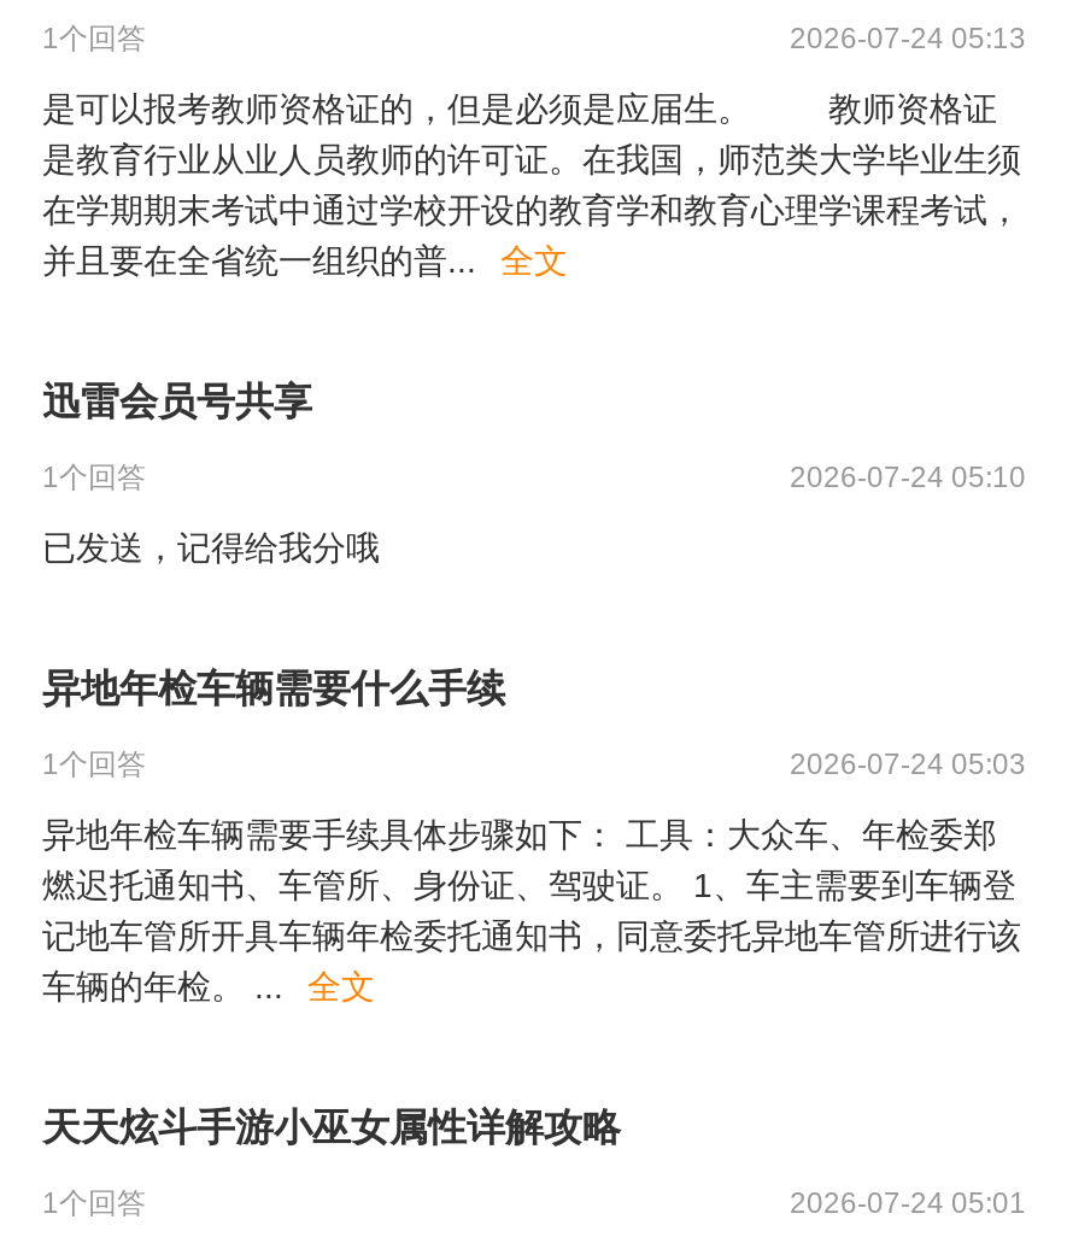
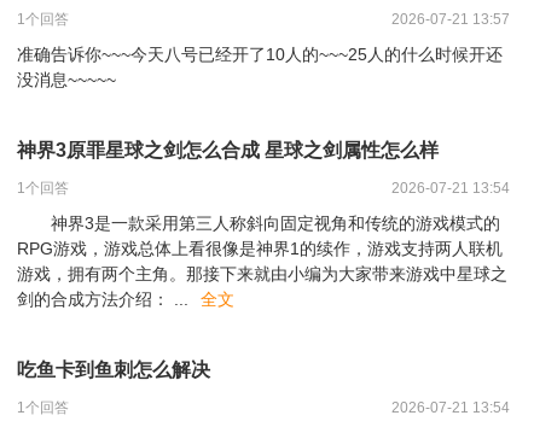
[790,22,1026,55] 2026-07-24 05:13 -> [391,11,510,28] 2026-07-21 13:57
[42,89,1021,280] 是可以报考教师资格证的，但是必须是应届生。 教师资格证 | 是教育行业从业人员教师的许可证。在我国，师范类大学毕业生须 | 在学期期末考试中通过学校开设的教育学和教育心理学课程考试， | 并且要在全省统一组织的普... | 全文 -> [17,45,503,89] 准确告诉你~~~今天八号已经开了10人的~~~25人的什么时候开还 | 没消息~~~~~
[42,381,312,422] 迅雷会员号共享 -> [17,140,439,160] 神界3原罪星球之剑怎么合成 星球之剑属性怎么样
[42,461,1026,1006] 2026-07-24 05:10 | 已发送，记得给我分哦 | 异地年检车辆需要什么手续 | 1个回答 | 2026-07-24 05:03 | 异地年检车辆需要手续具体步骤如下： 工具：大众车、年检委郑 | 燃迟托通知书、车管所、身份证、驾驶证。 1、车主需要到车辆登 | 记地车管所开具车辆年检委托通知书，同意委托异地车管所进行该 | 车辆的年检。... -> [17,180,510,309] 2026-07-21 13:54 | 神界3是一款采用第三人称斜向固定视角和传统的游戏模式的 | RPG游戏，游戏总体上看很像是神界1的续作，游戏支持两人联机 | 游戏，拥有两个主角。那接下来就由小编为大家带来游戏中星球之 | 剑的合成方法介绍：...
[42,1107,621,1148] 天天炫斗手游小巫女属性详解攻略 -> [17,359,210,380] 吃鱼卡到鱼刺怎么解决
[790,1186,1026,1220] 2026-07-24 05:01 -> [391,399,510,416] 2026-07-21 13:54

